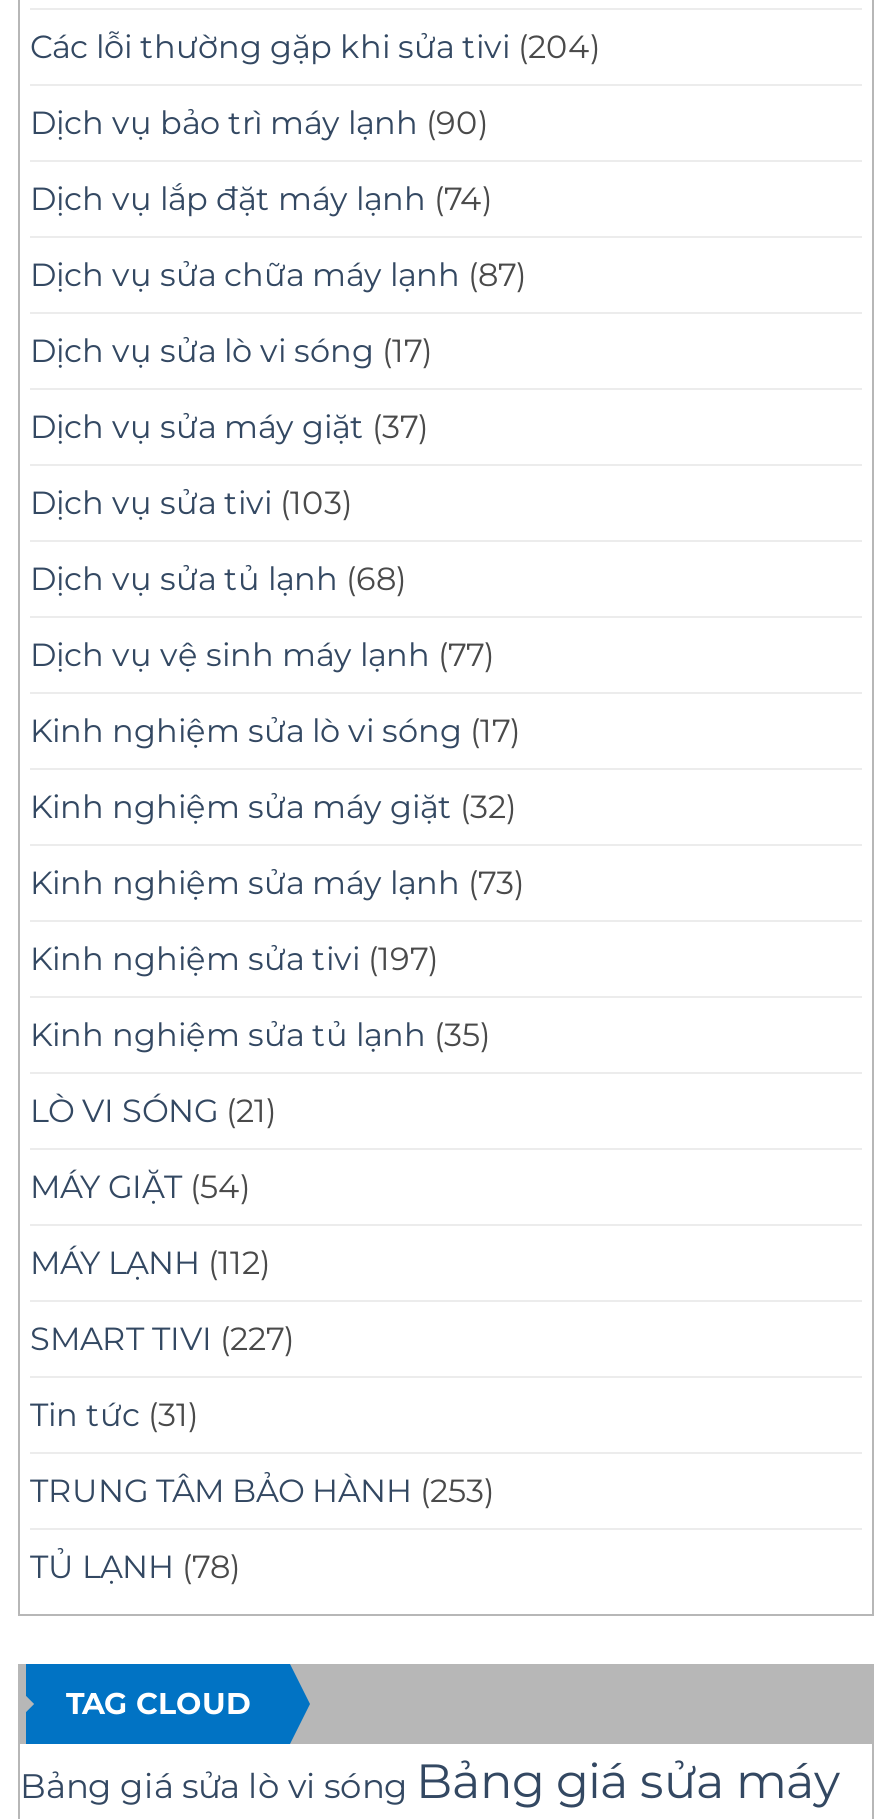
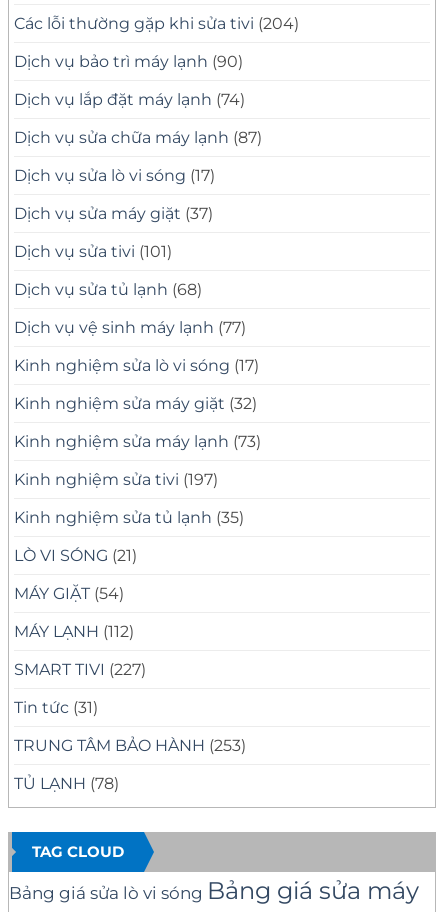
[30,483,352,521] Dịch vụ sửa tivi (103) -> [14,242,172,261] Dịch vụ sửa tivi (101)

